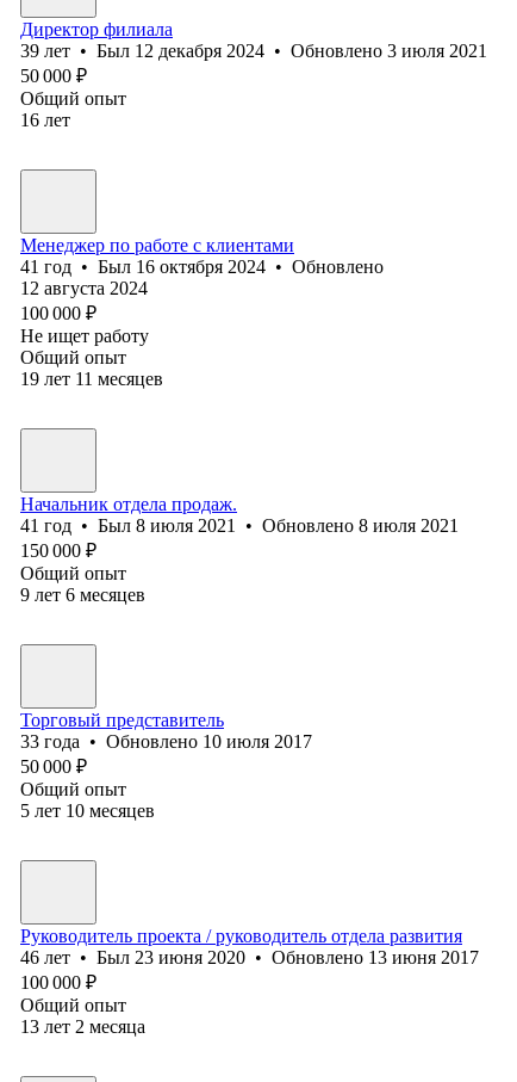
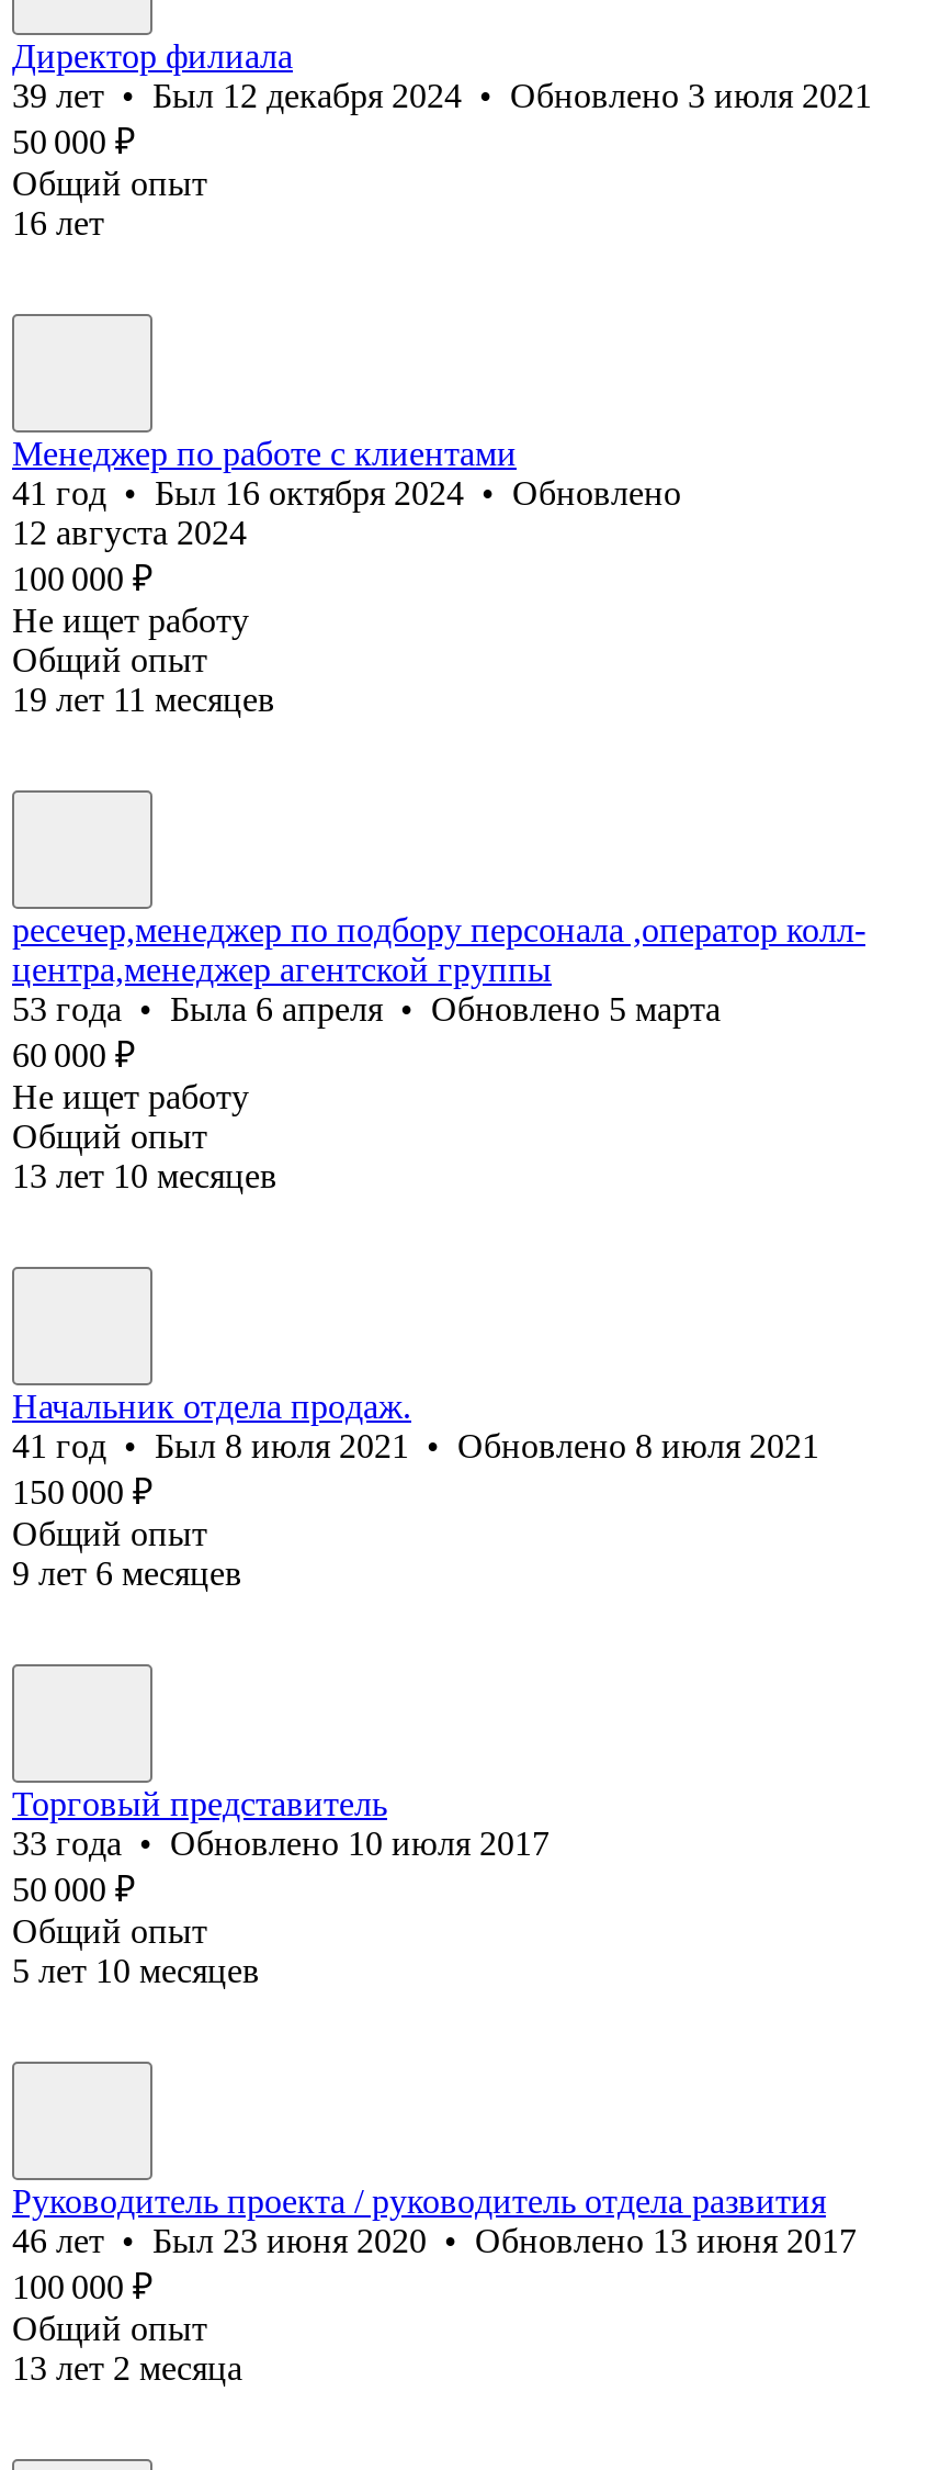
none -> [12,911,865,1194] ресечер,менеджер по подбору персонала ,оператор колл- | центра,менеджер агентской группы | 53 года • Была 6 апреля • Обновлено 5 марта | 60 000 ₽ | Не ищет работу | Общий опыт | 13 лет 10 месяцев

